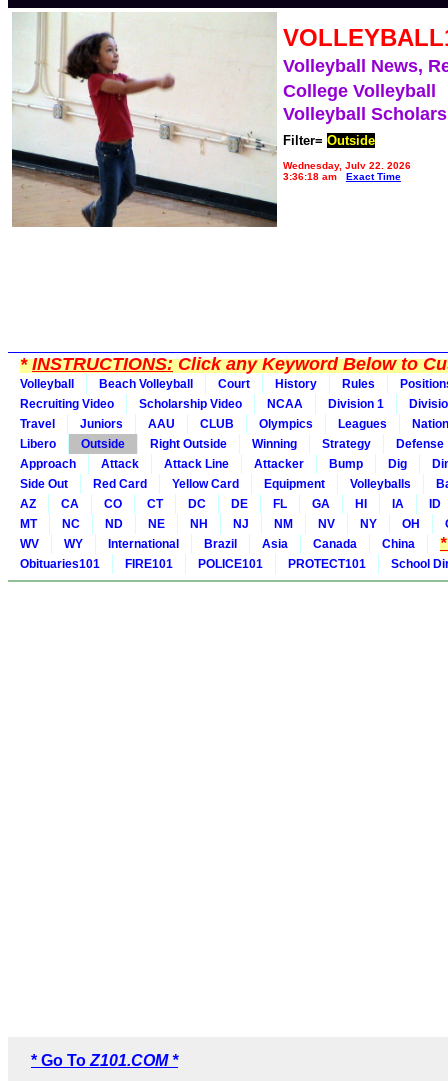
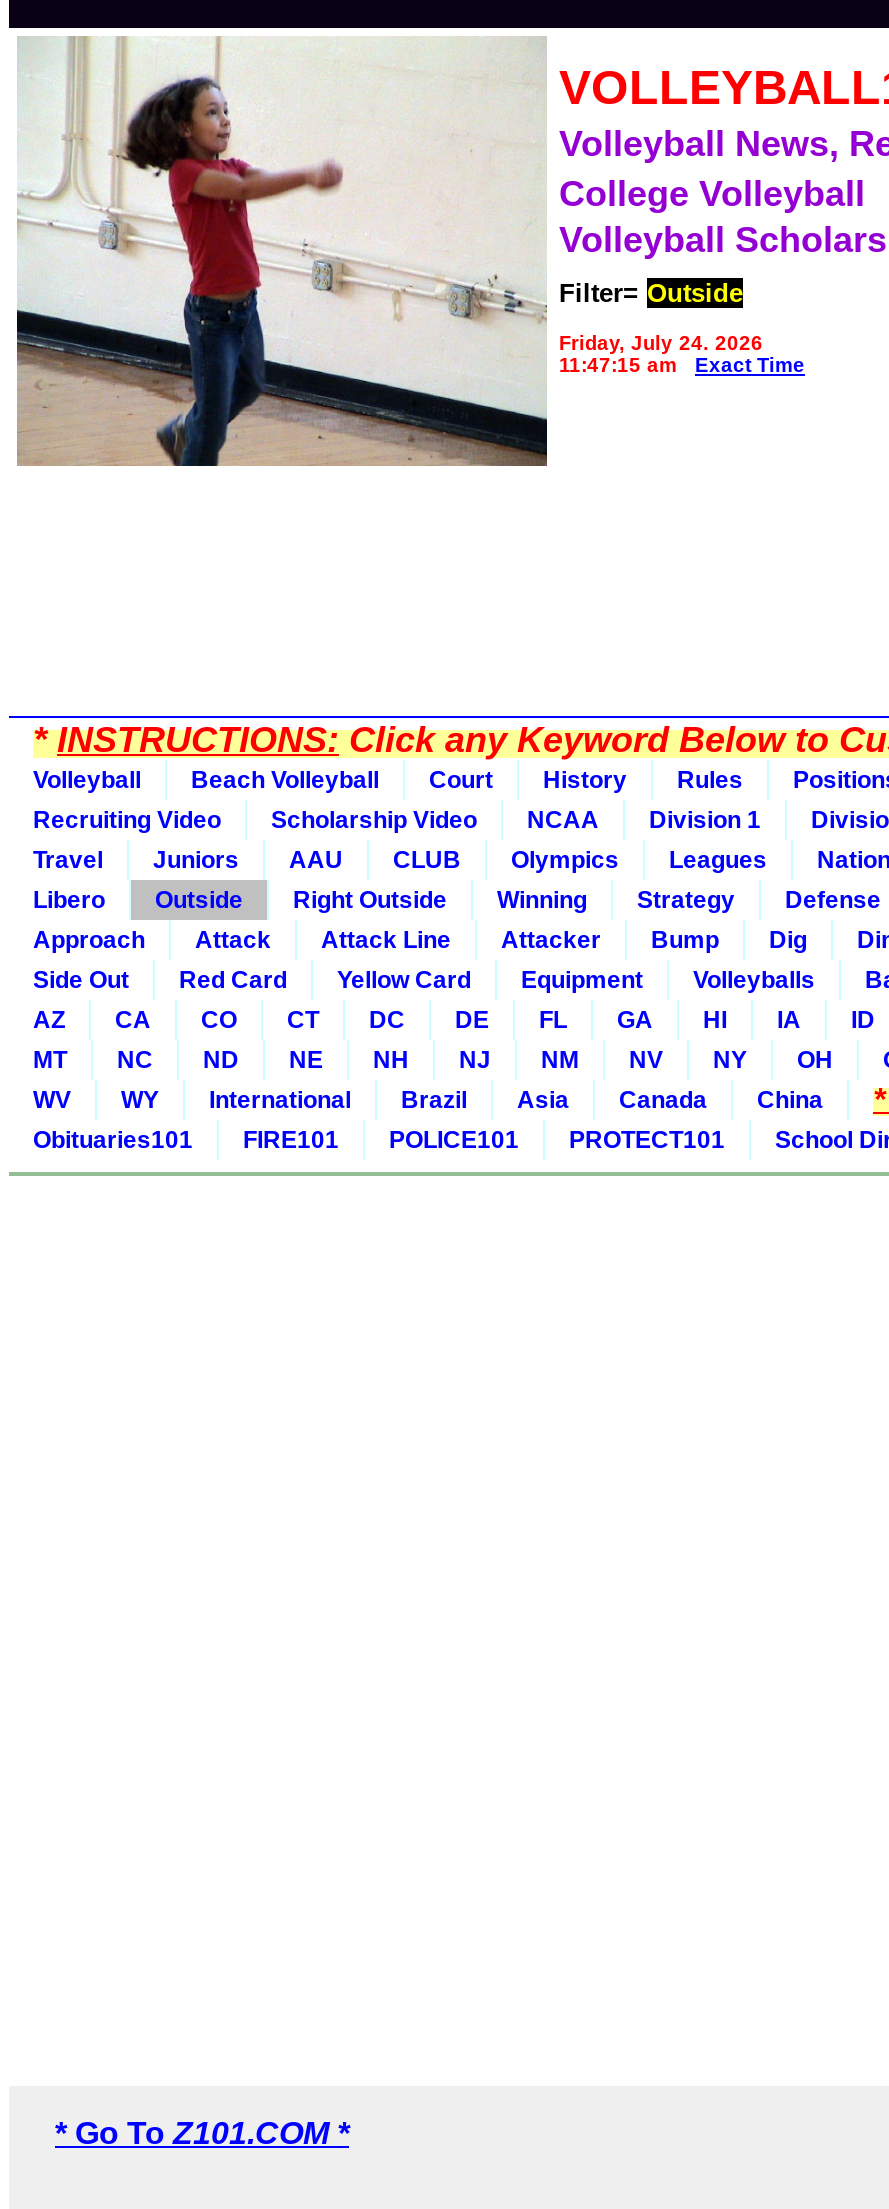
[283,160,411,171] Wednesday, July 22, 2026 -> [559,332,763,354] Friday, July 24, 2026
[283,171,401,182] 3:36:18 am Exact Time -> [559,354,805,376] 11:47:15 am Exact Time

